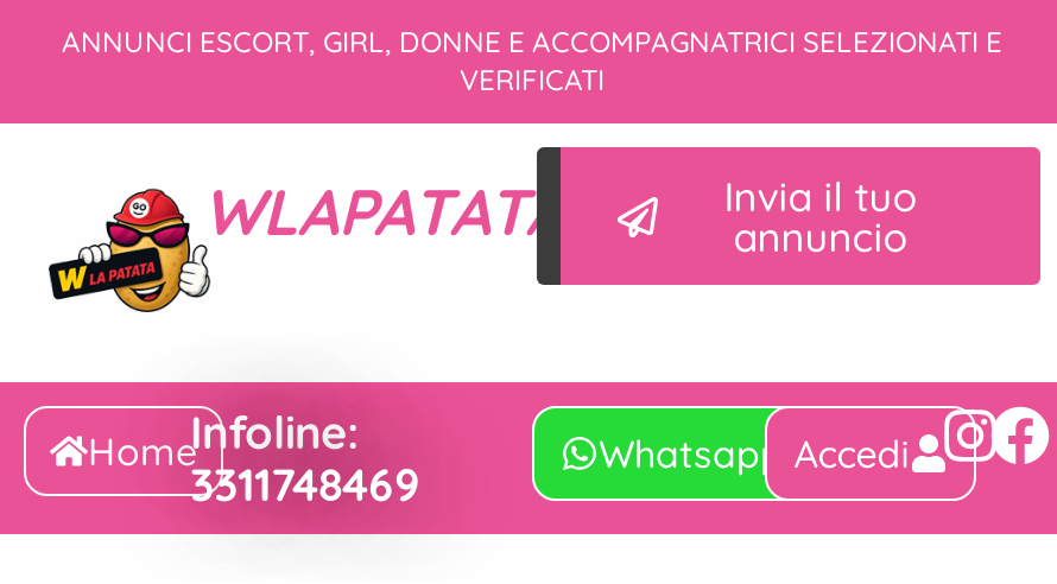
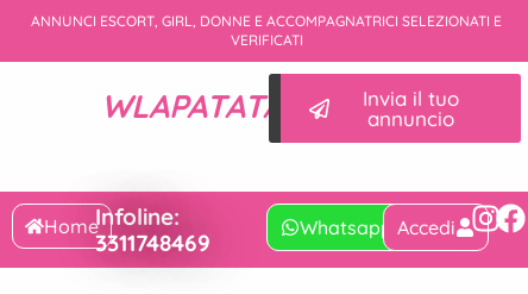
[45,185,211,316] [image] -> none

